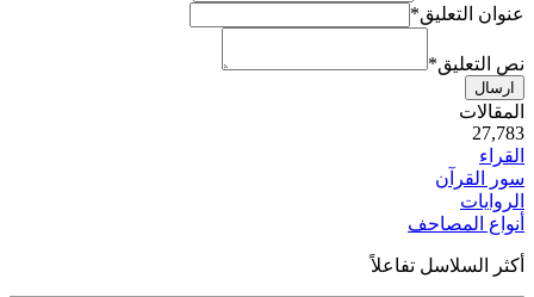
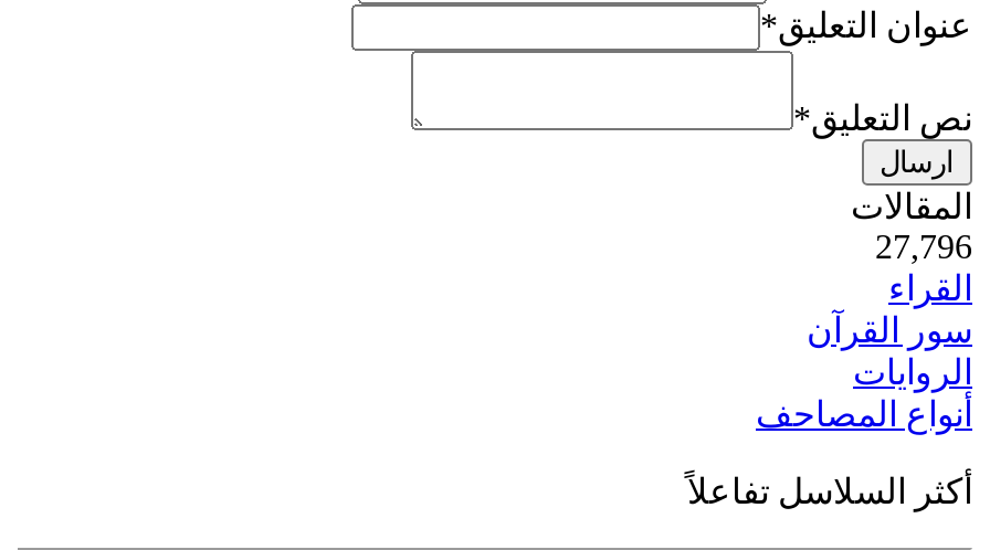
[472,123,524,144] 27,783 -> [875,228,972,266] 27,796

